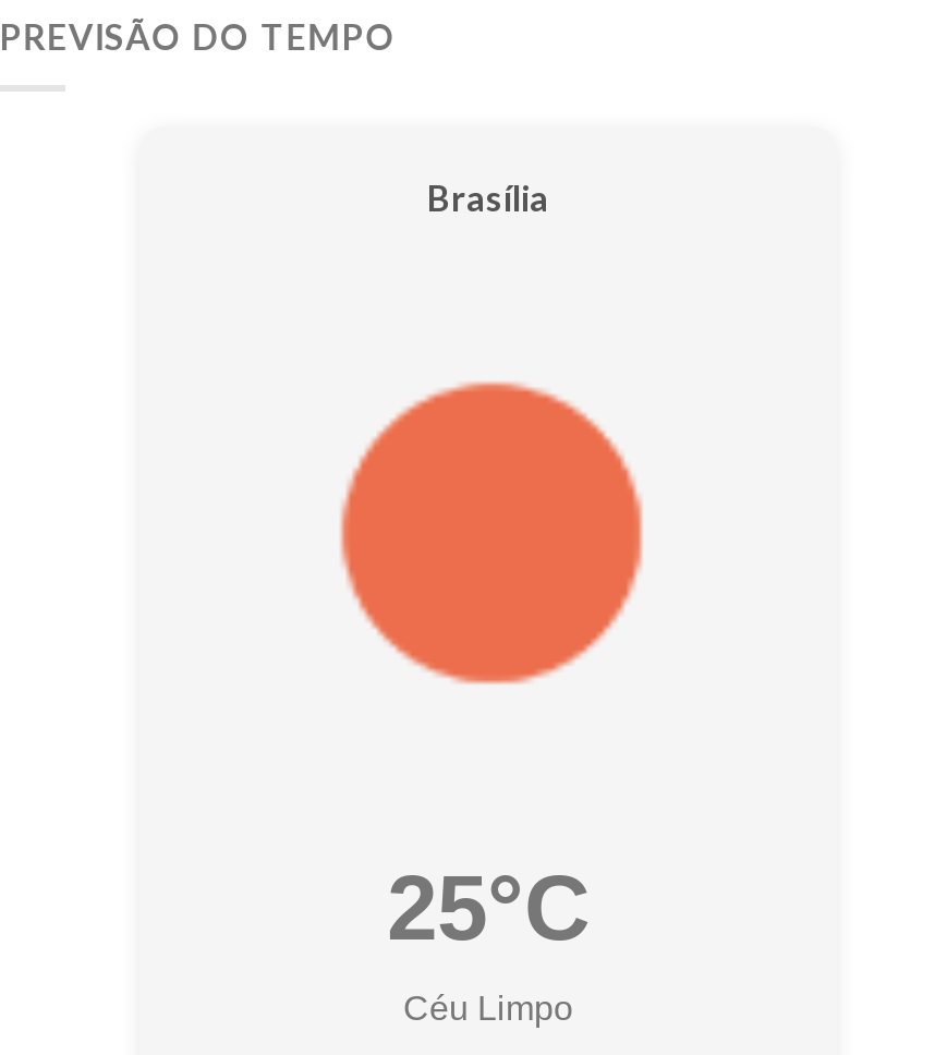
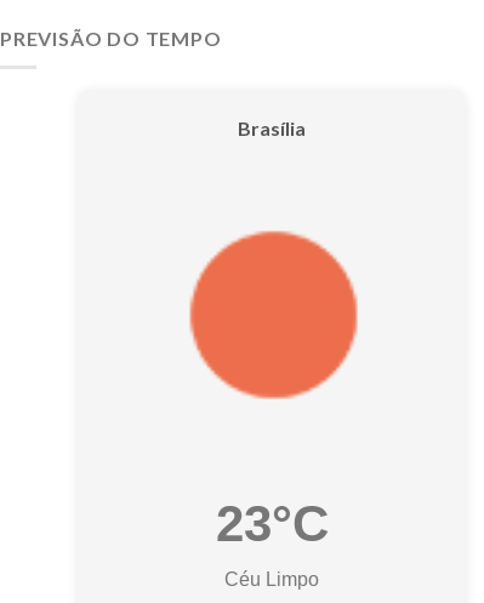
[387,858,590,960] 25°C -> [215,496,328,553] 23°C

